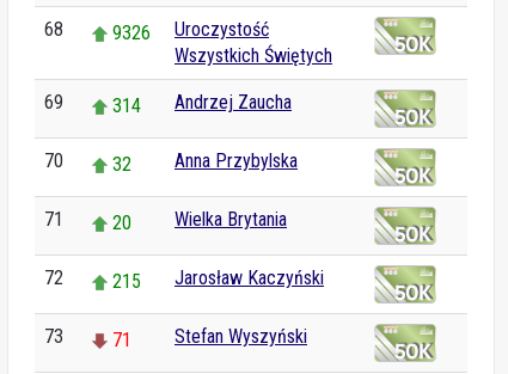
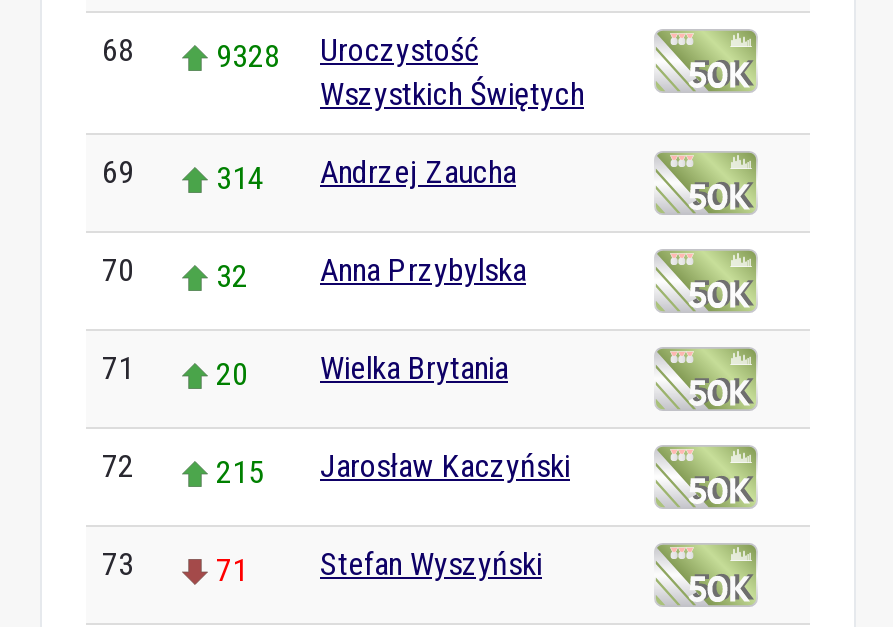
[44,18,269,44] 68 9326 Uroczystość -> [102,31,478,75] 68 9328 Uroczystość

